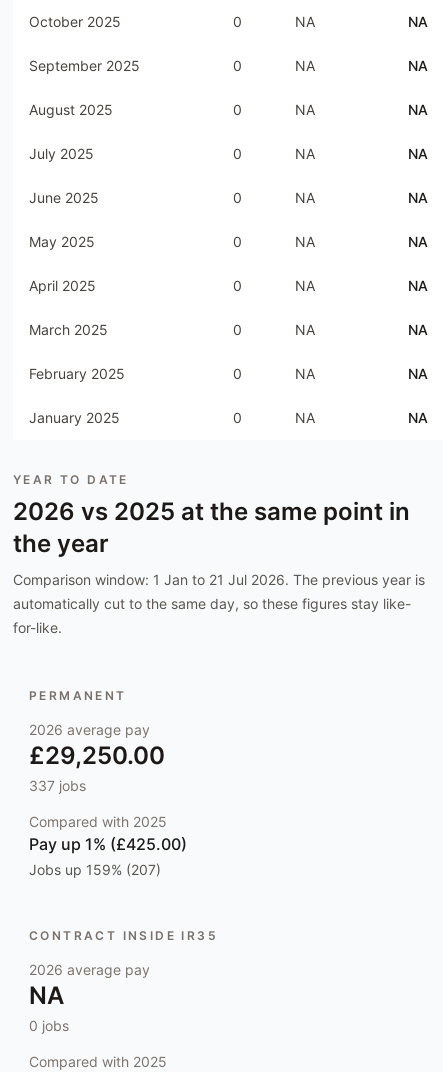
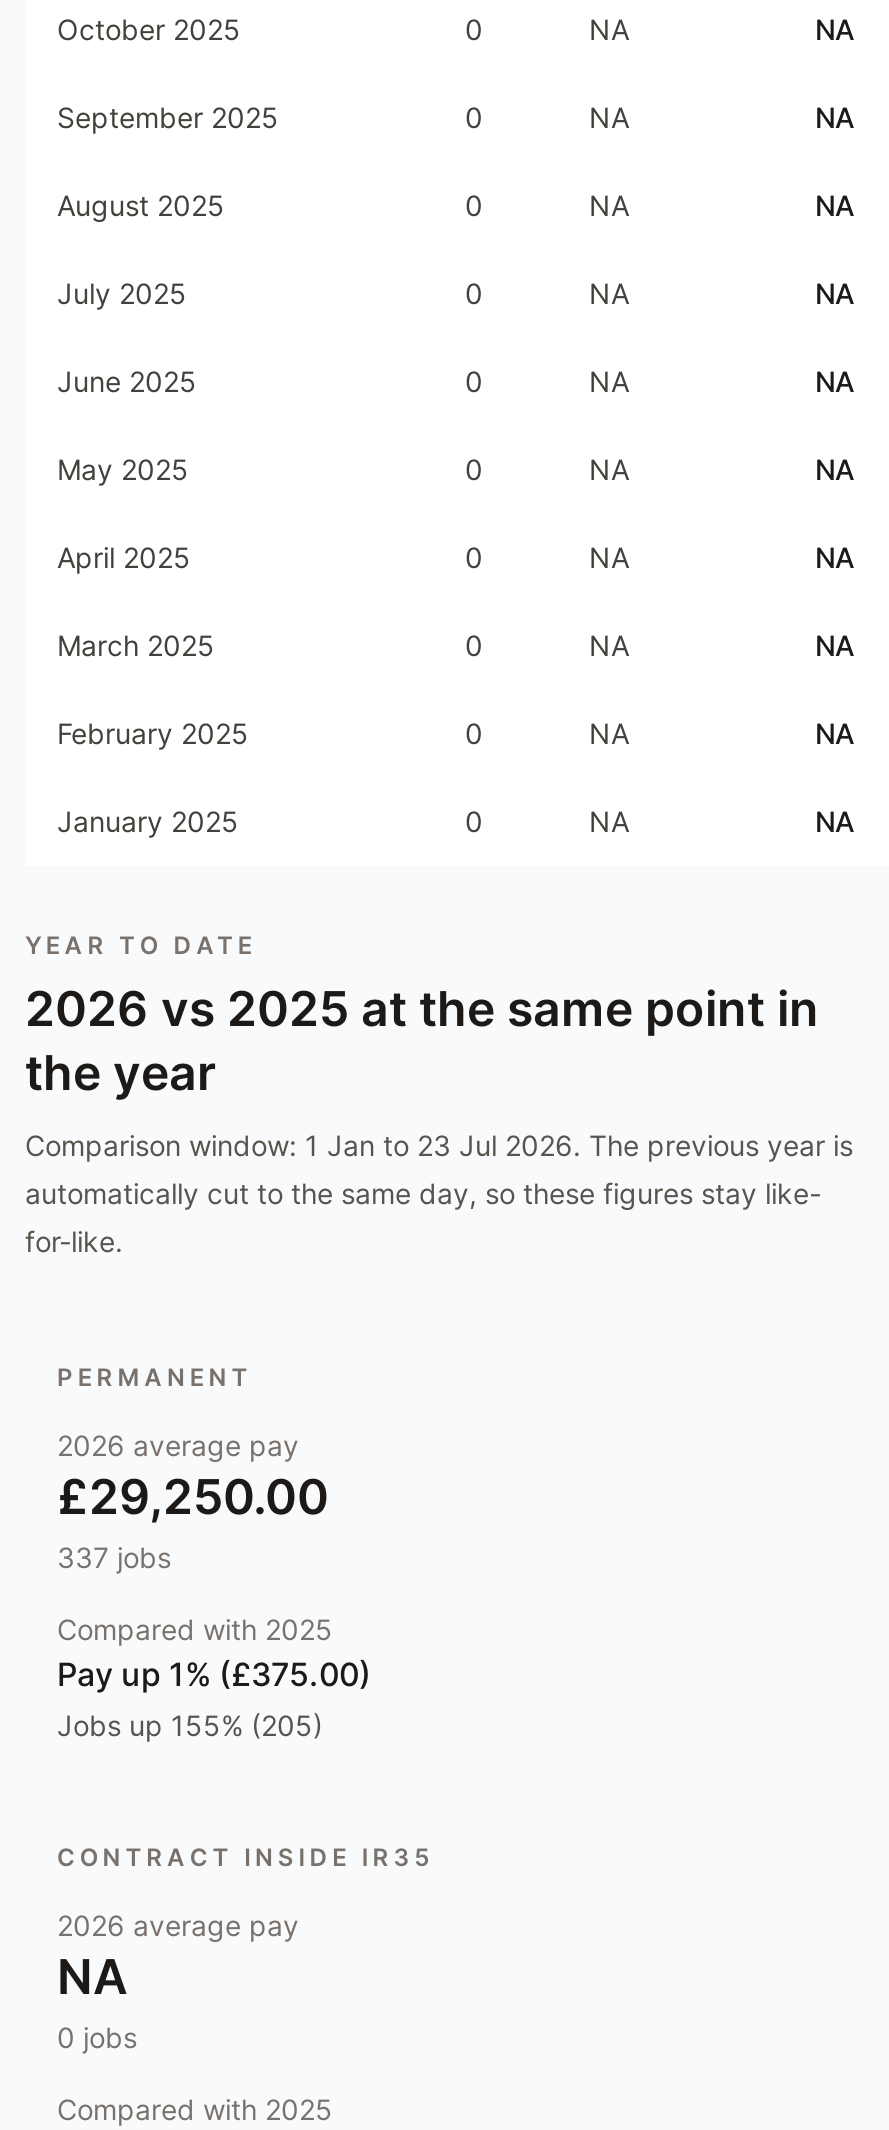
[13,571,425,588] Comparison window: 1 Jan to 21 Jul 2026. The previous year is -> [25,1128,853,1162] Comparison window: 1 Jan to 23 Jul 2026. The previous year is
[29,834,187,854] Pay up 1% (£425.00) -> [57,1654,371,1694] Pay up 1% (£375.00)
[29,861,161,878] Jobs up 159% (207) -> [57,1708,323,1742] Jobs up 155% (205)

